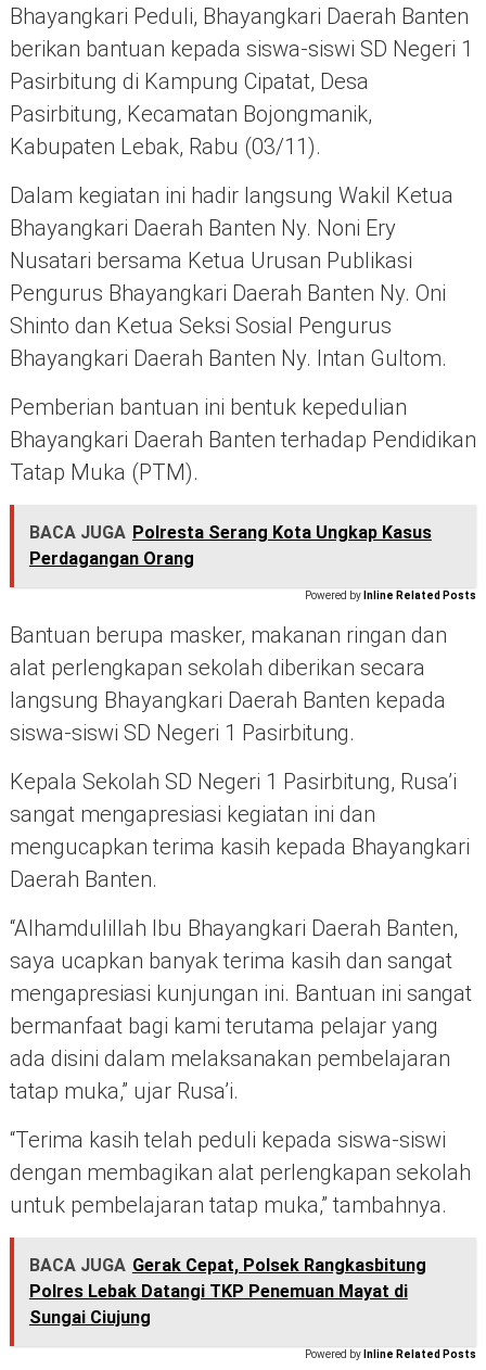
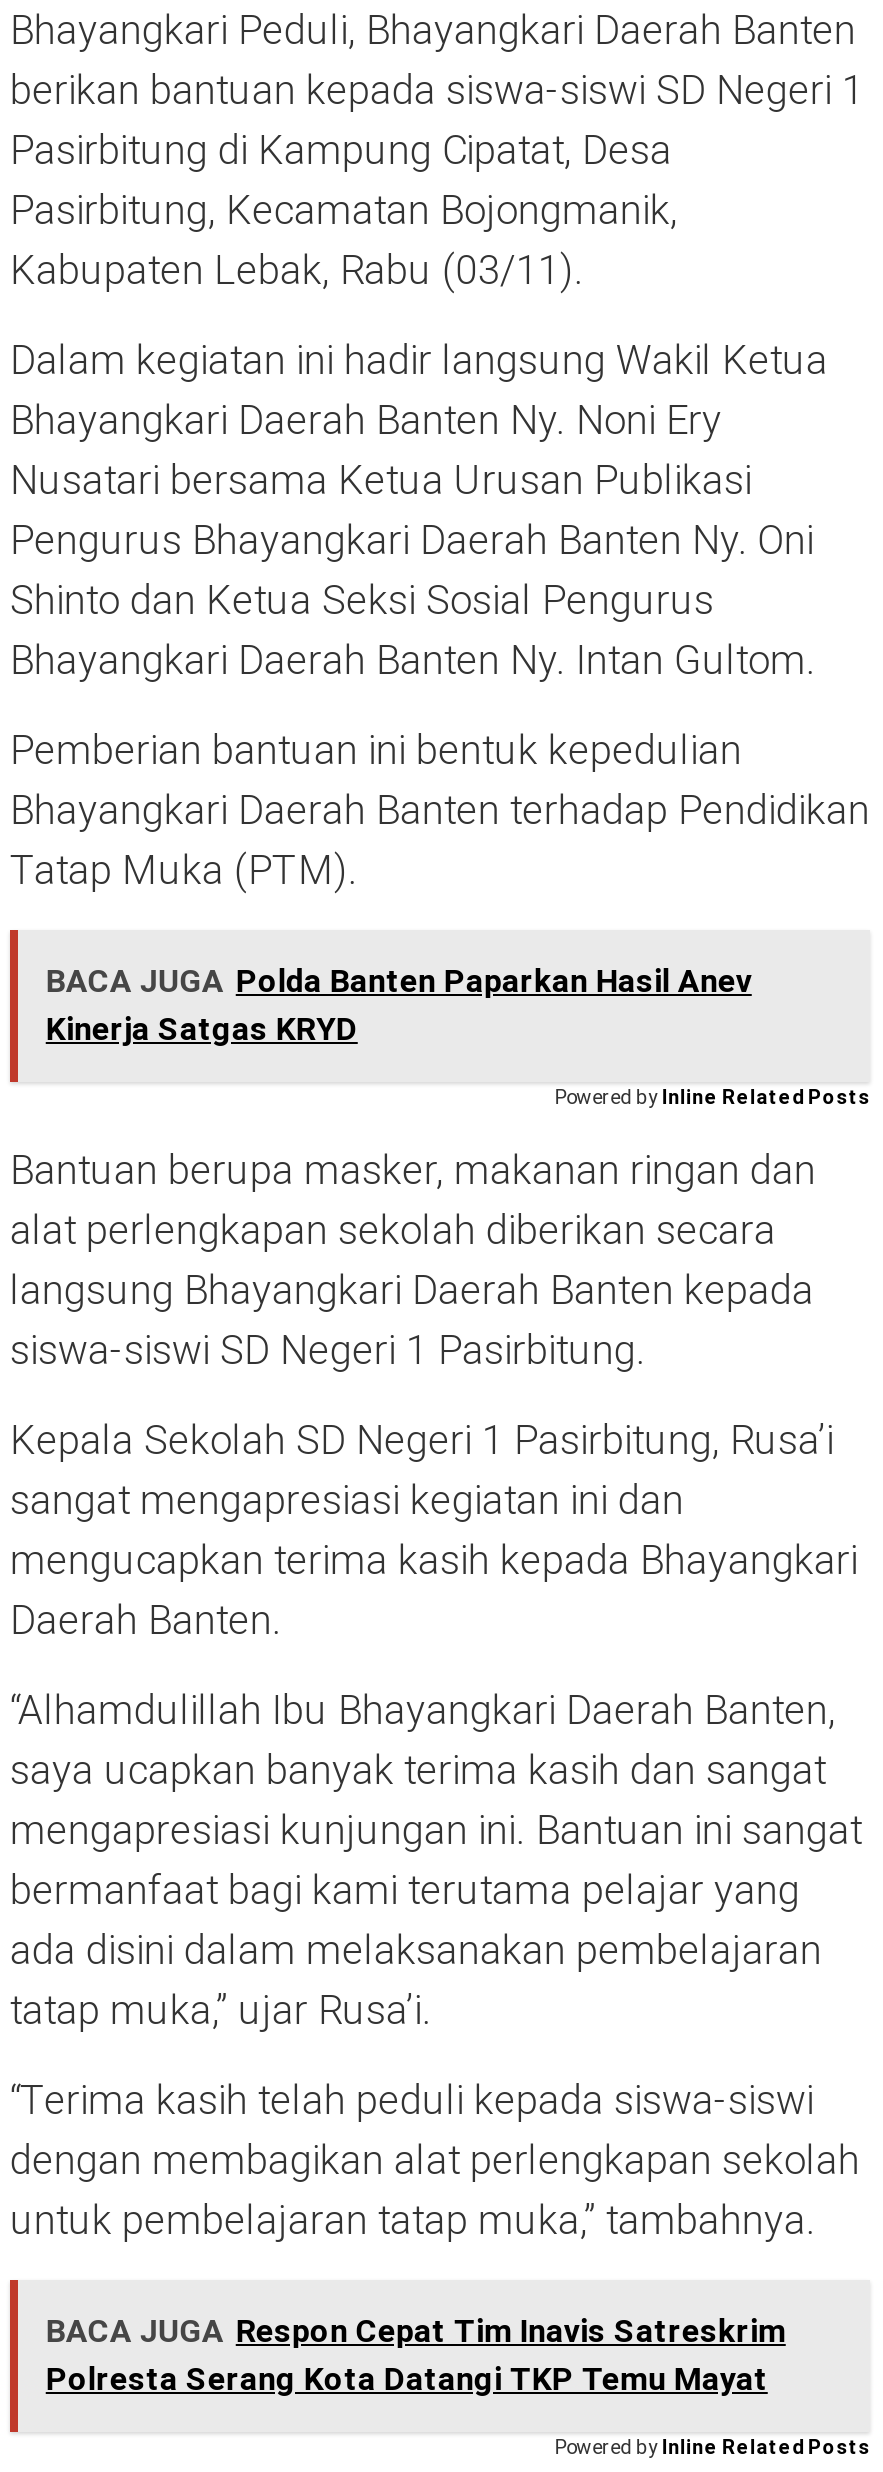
[29,522,432,569] BACA JUGA Polresta Serang Kota Ungkap Kasus | Perdagangan Orang -> [46,962,752,1048] BACA JUGA Polda Banten Paparkan Hasil Anev | Kinerja Satgas KRYD
[29,1255,426,1328] BACA JUGA Gerak Cepat, Polsek Rangkasbitung | Polres Lebak Datangi TKP Penemuan Mayat di | Sungai Ciujung -> [46,2312,786,2398] BACA JUGA Respon Cepat Tim Inavis Satreskrim | Polresta Serang Kota Datangi TKP Temu Mayat

